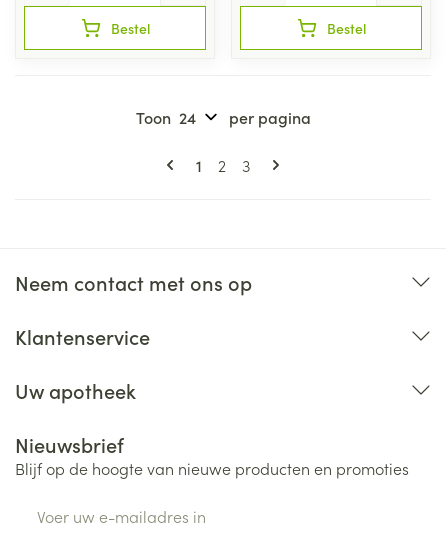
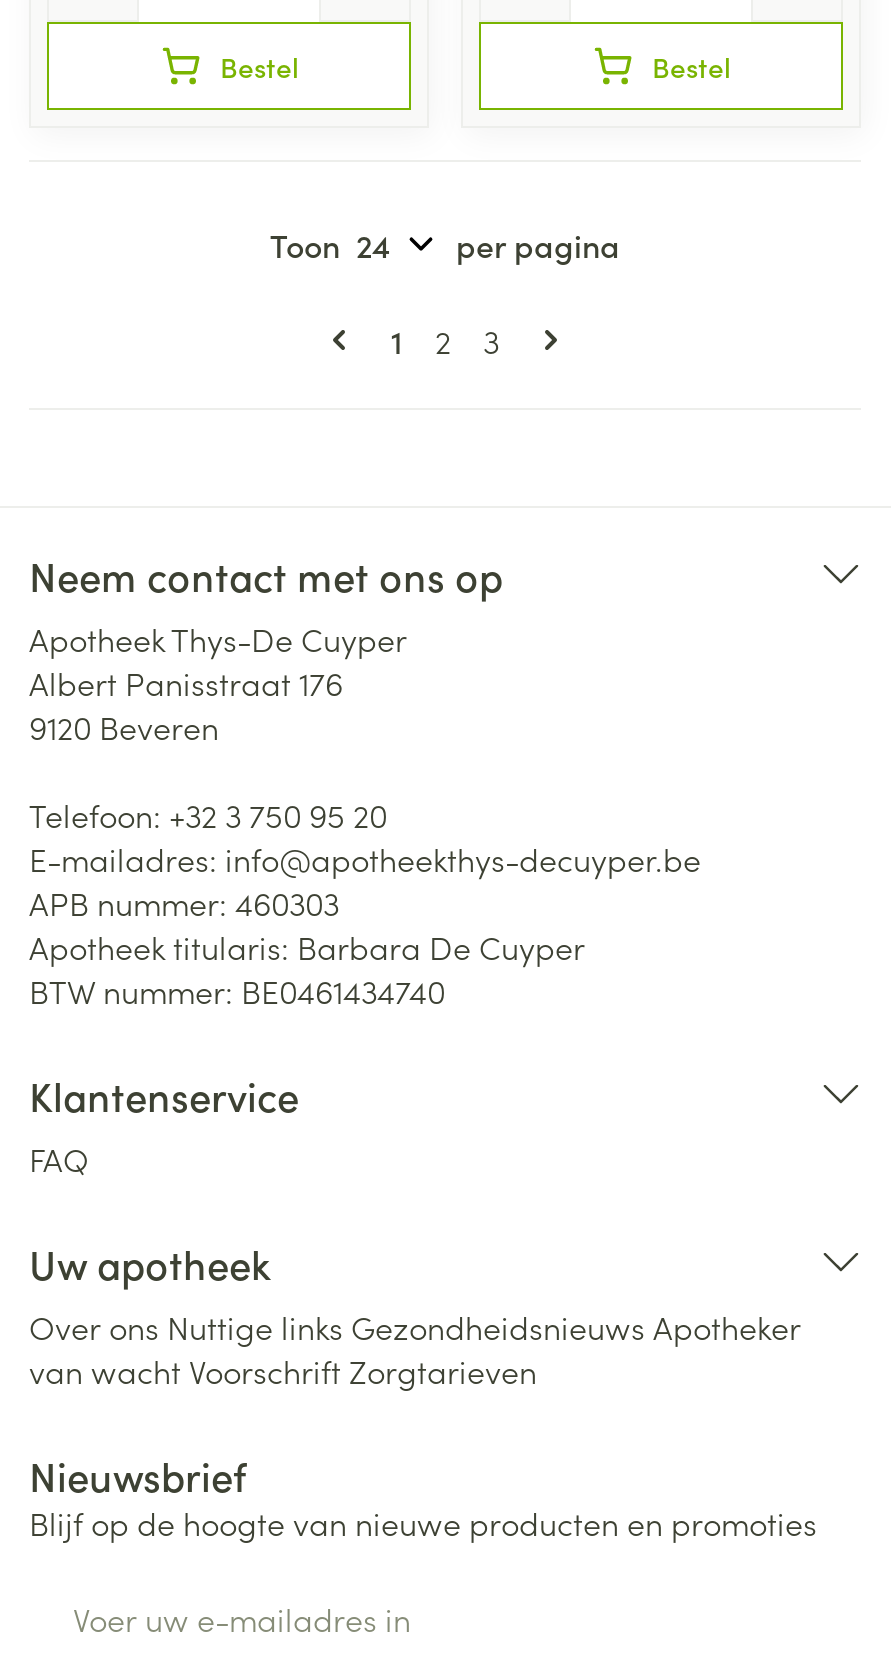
none -> [29,616,701,1012] Apotheek Thys-De Cuyper | Albert Panisstraat 176 | 9120 Beveren | Telefoon: +32 3 750 95 20 | E-mailadres: info@apotheekthys-decuyper.be | APB nummer: 460303 | Apotheek titularis: Barbara De Cuyper | BTW nummer: BE0461434740
none -> [29,1136,89,1180] FAQ
none -> [29,1304,801,1392] Over ons Nuttige links Gezondheidsnieuws Apotheker | van wacht Voorschrift Zorgtarieven

